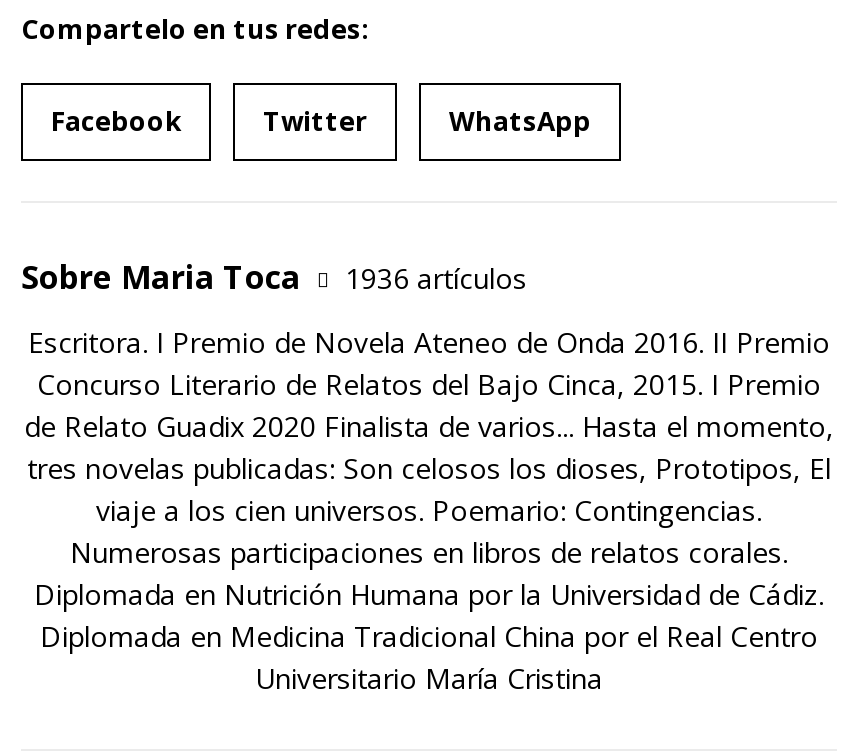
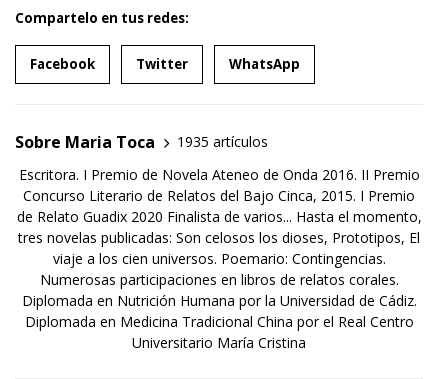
[21,255,527,299] Sobre Maria Toca 1936 artículos -> [15,131,268,153] Sobre Maria Toca 1935 artículos

